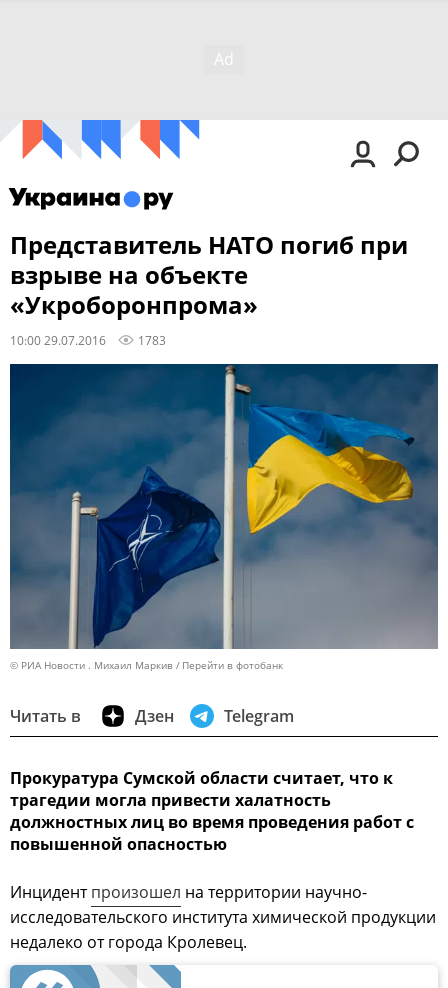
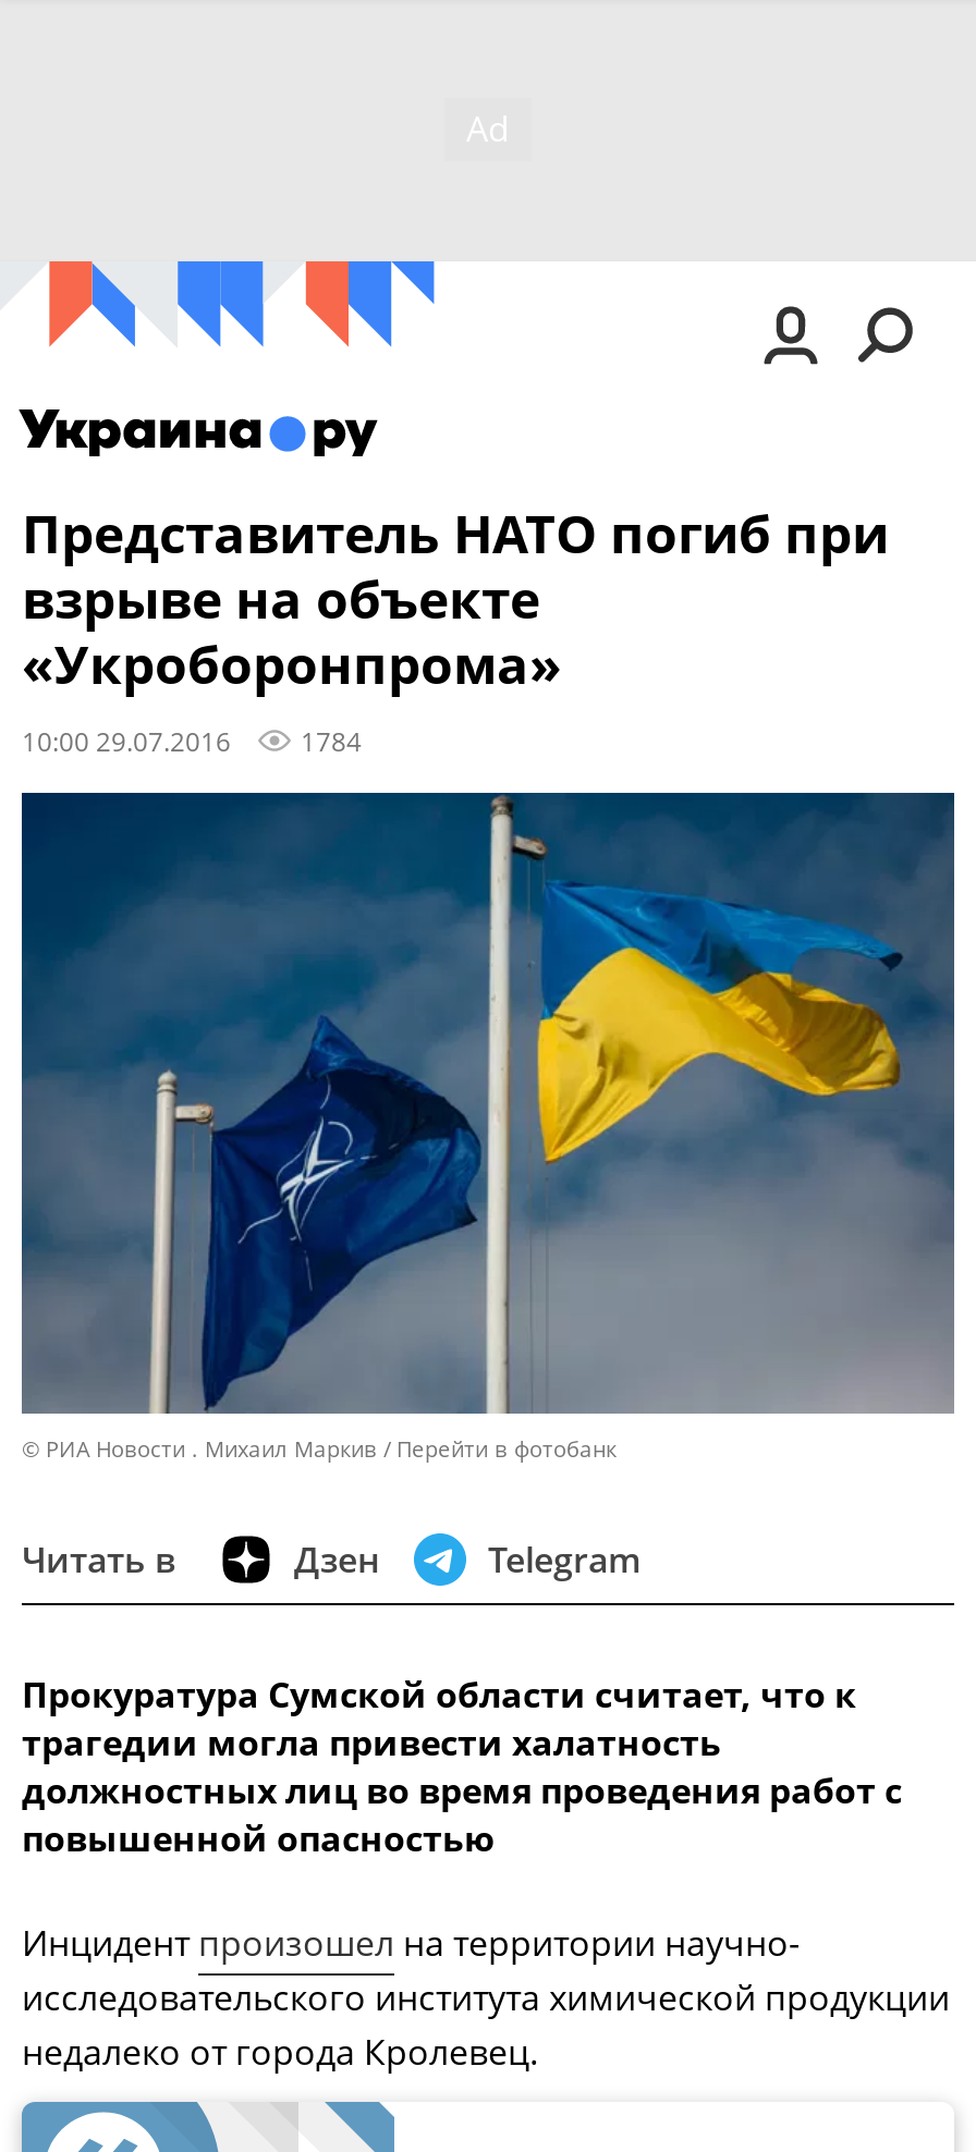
[10,332,166,348] 10:00 29.07.2016 1783 -> [22,723,362,758] 10:00 29.07.2016 1784

